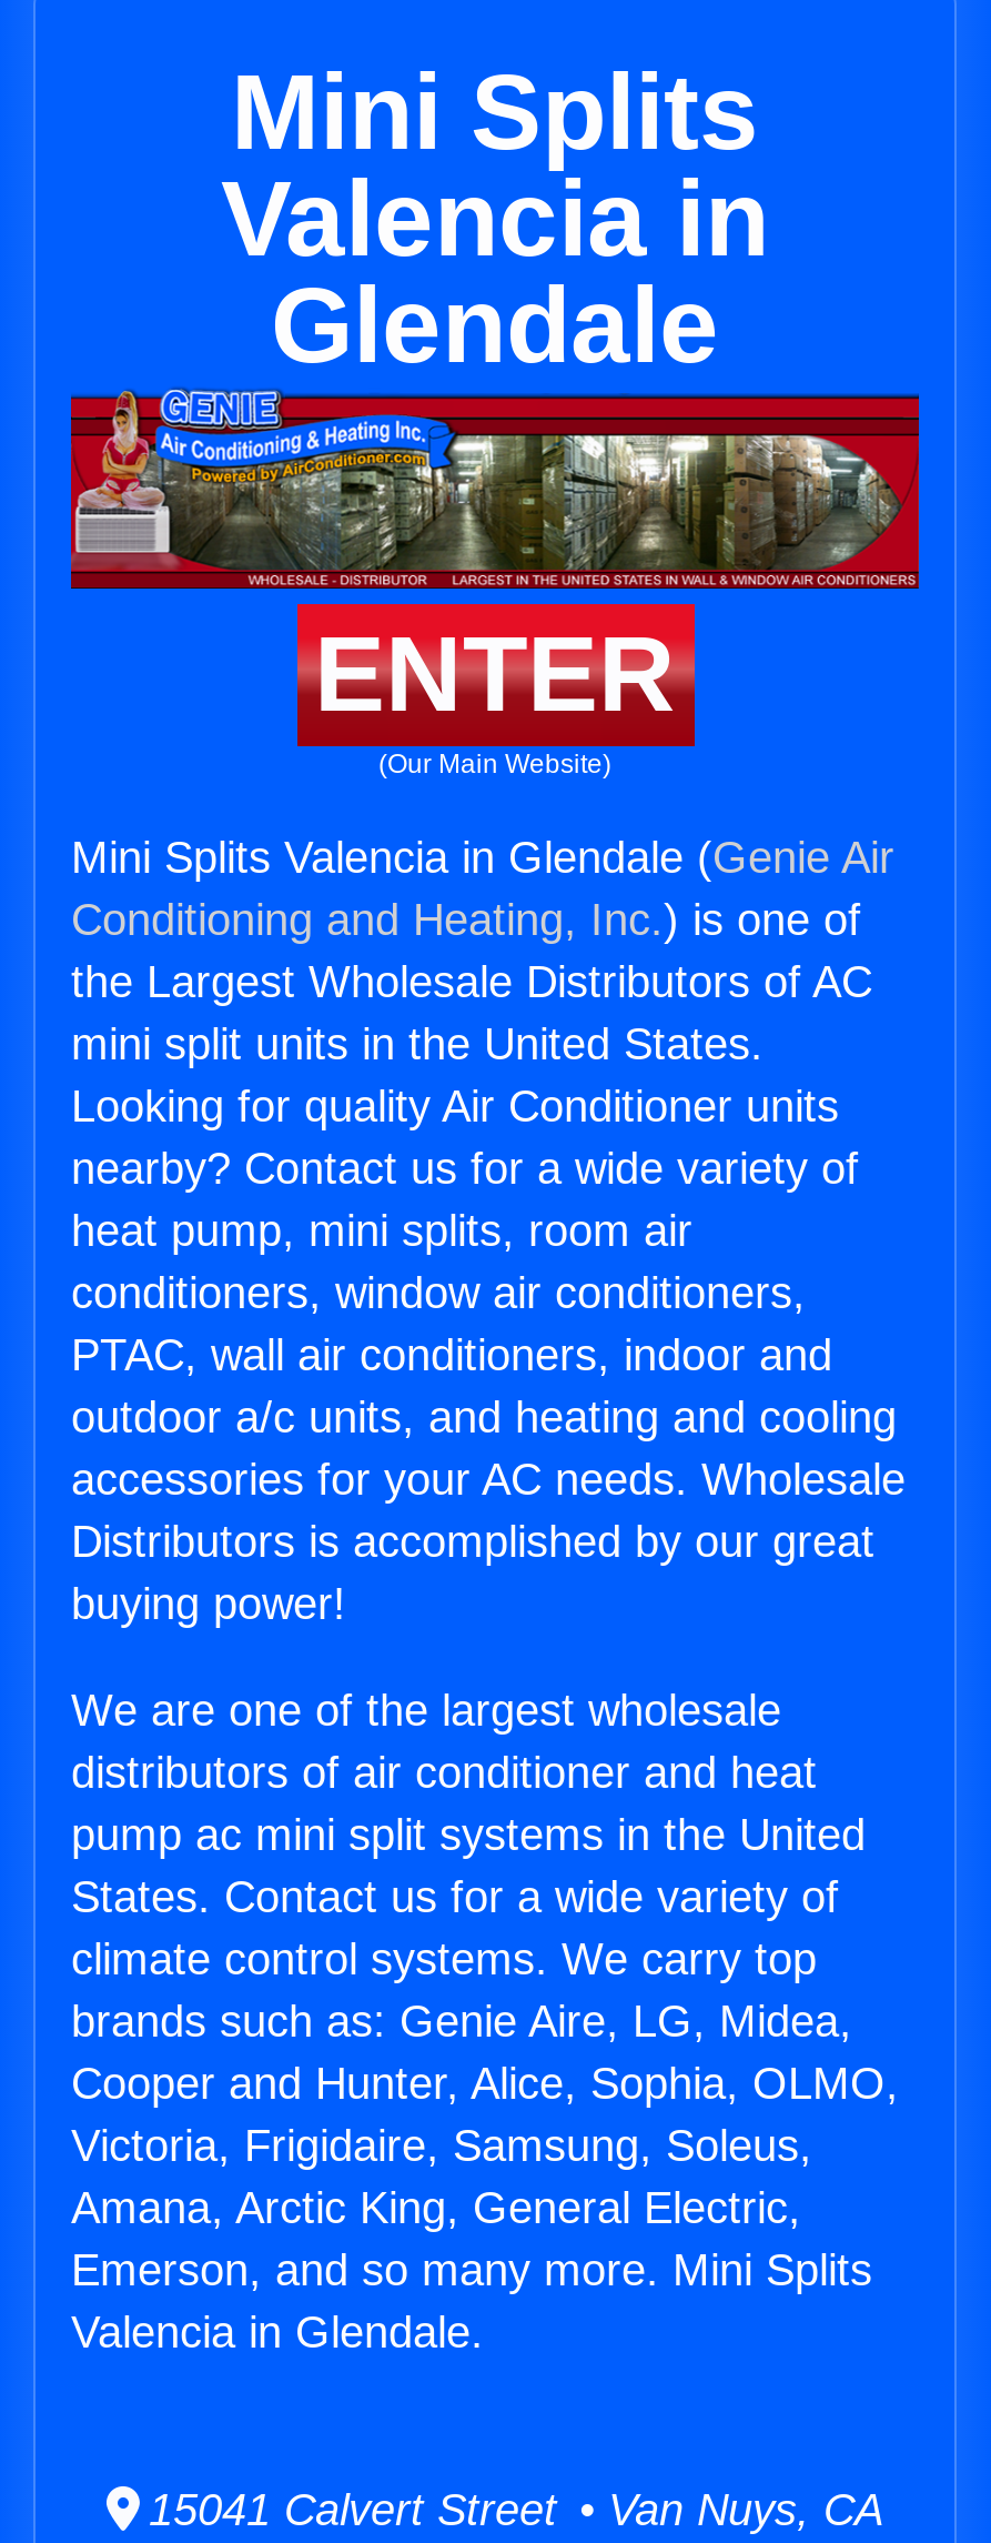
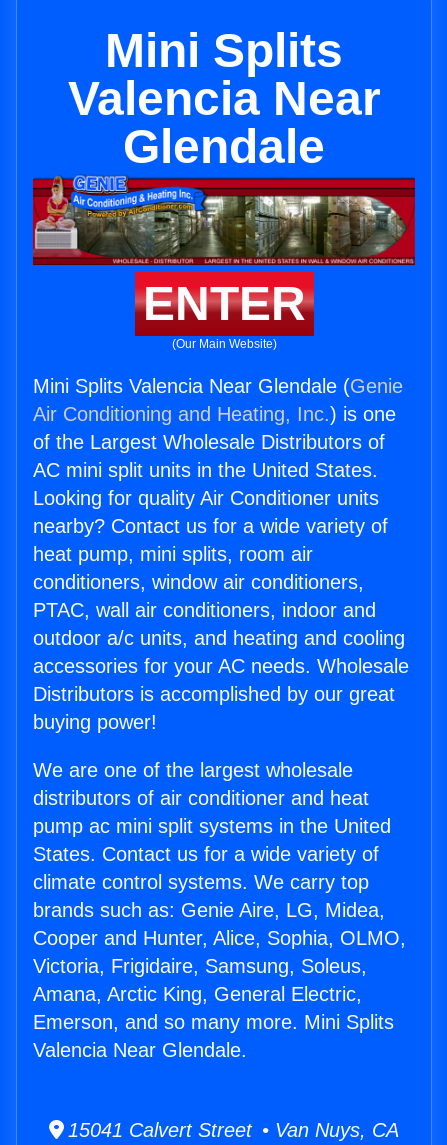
[221,160,769,278] Valencia in -> [67,72,380,125] Valencia Near
[71,833,894,1069] Mini Splits Valencia in Glendale (Genie Air | Conditioning and Heating, Inc.) is one of | the Largest Wholesale Distributors of AC | mini split units in the United States. -> [33,375,403,481] Mini Splits Valencia Near Glendale (Genie | Air Conditioning and Heating, Inc.) is one | of the Largest Wholesale Distributors of | AC mini split units in the United States.
[71,2308,484,2357] Valencia in Glendale. -> [33,1039,247,1061] Valencia Near Glendale.

